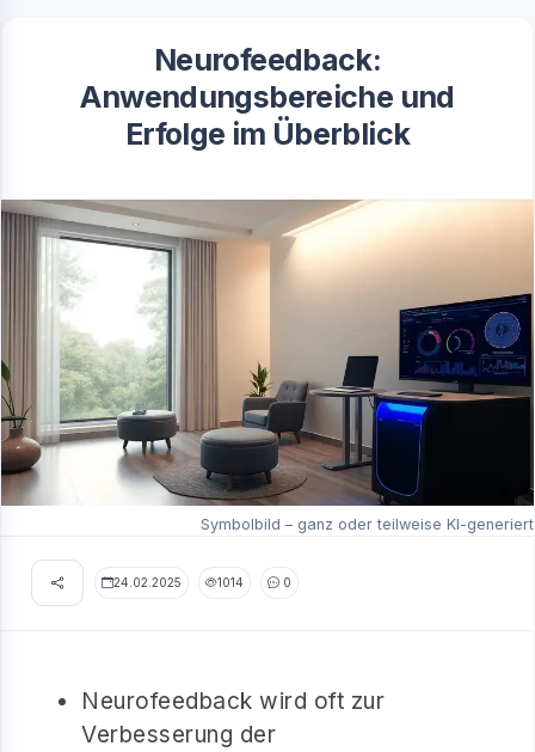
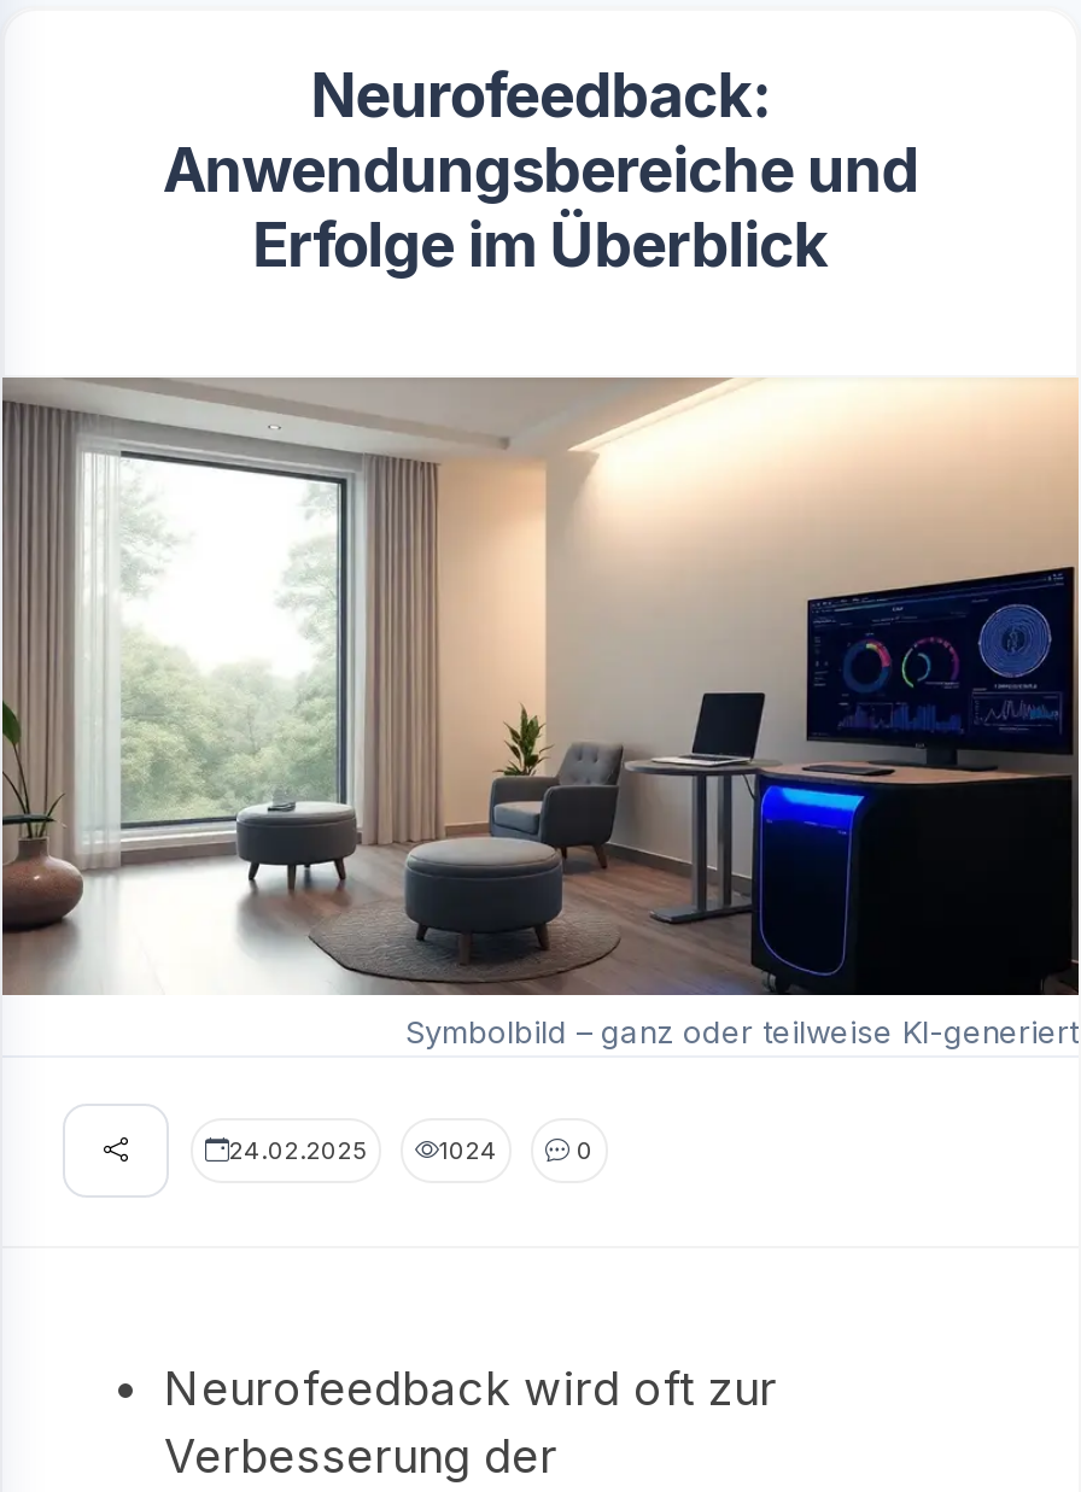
[217,575,244,590] 1014 -> [439,1135,497,1164] 1024

